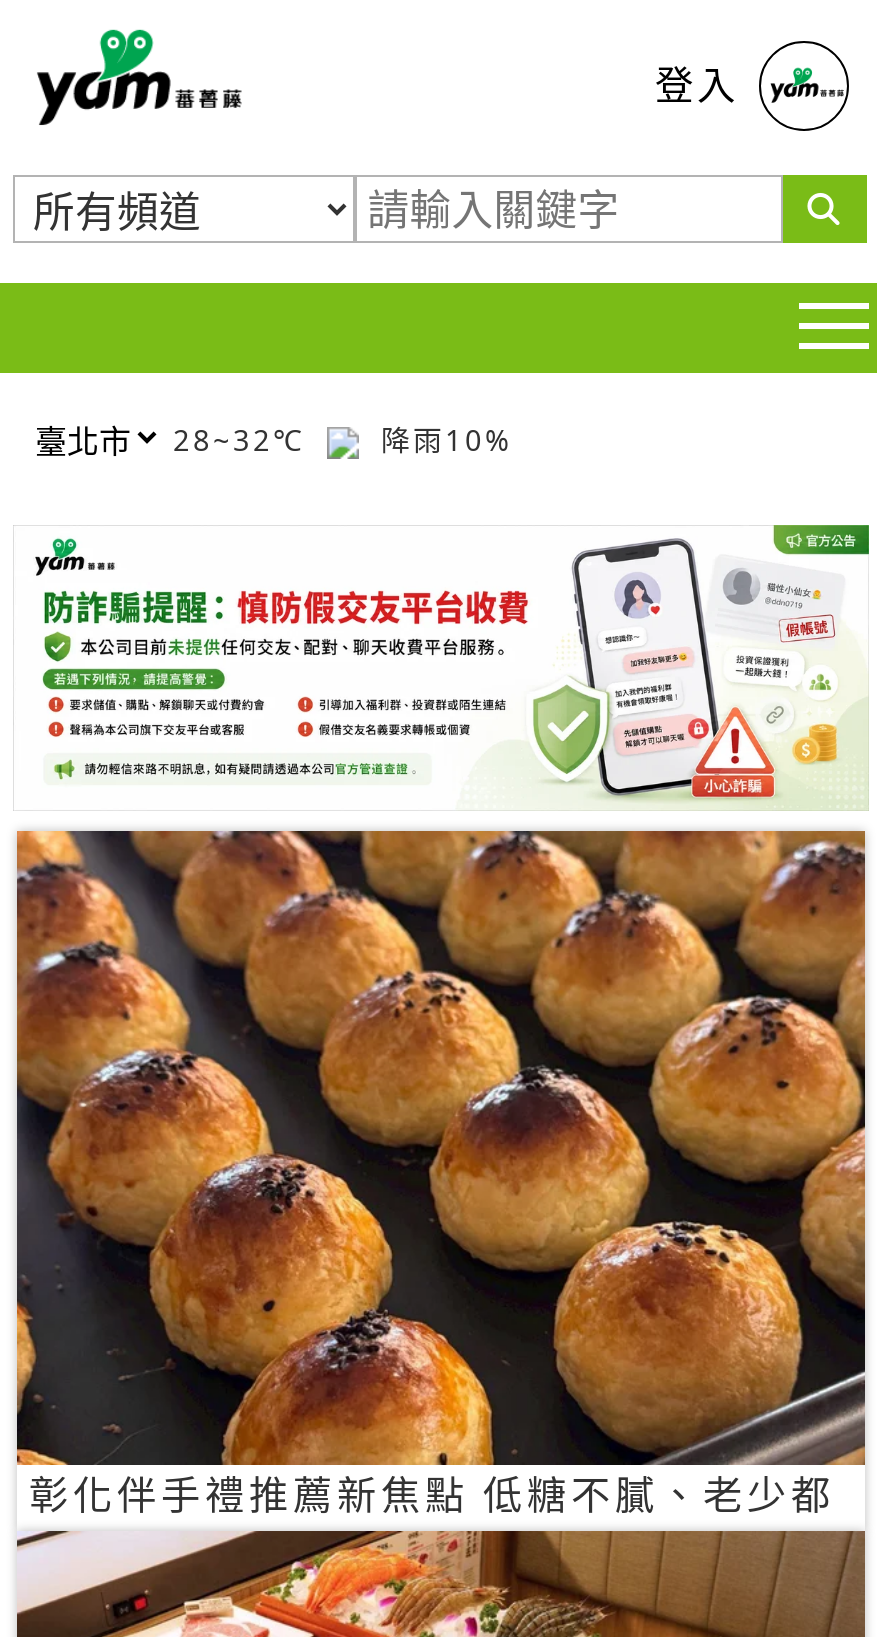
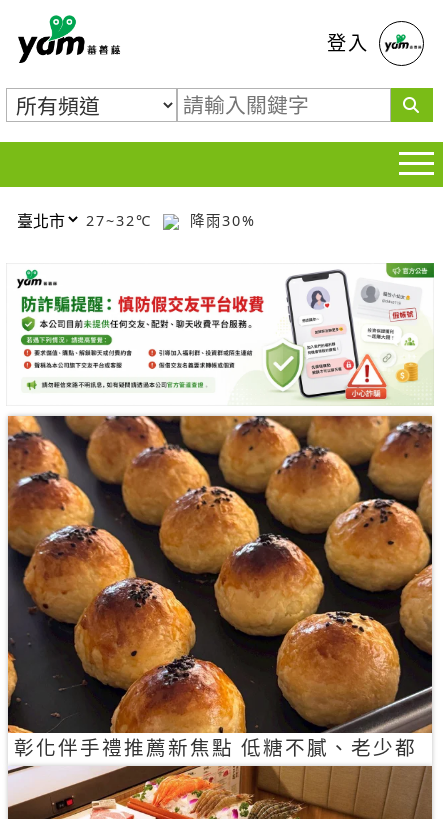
[173,420,317,458] 28~32℃ -> [86,210,158,229] 27~32℃
[369,420,513,458] 降雨10% -> [184,210,256,229] 降雨30%

